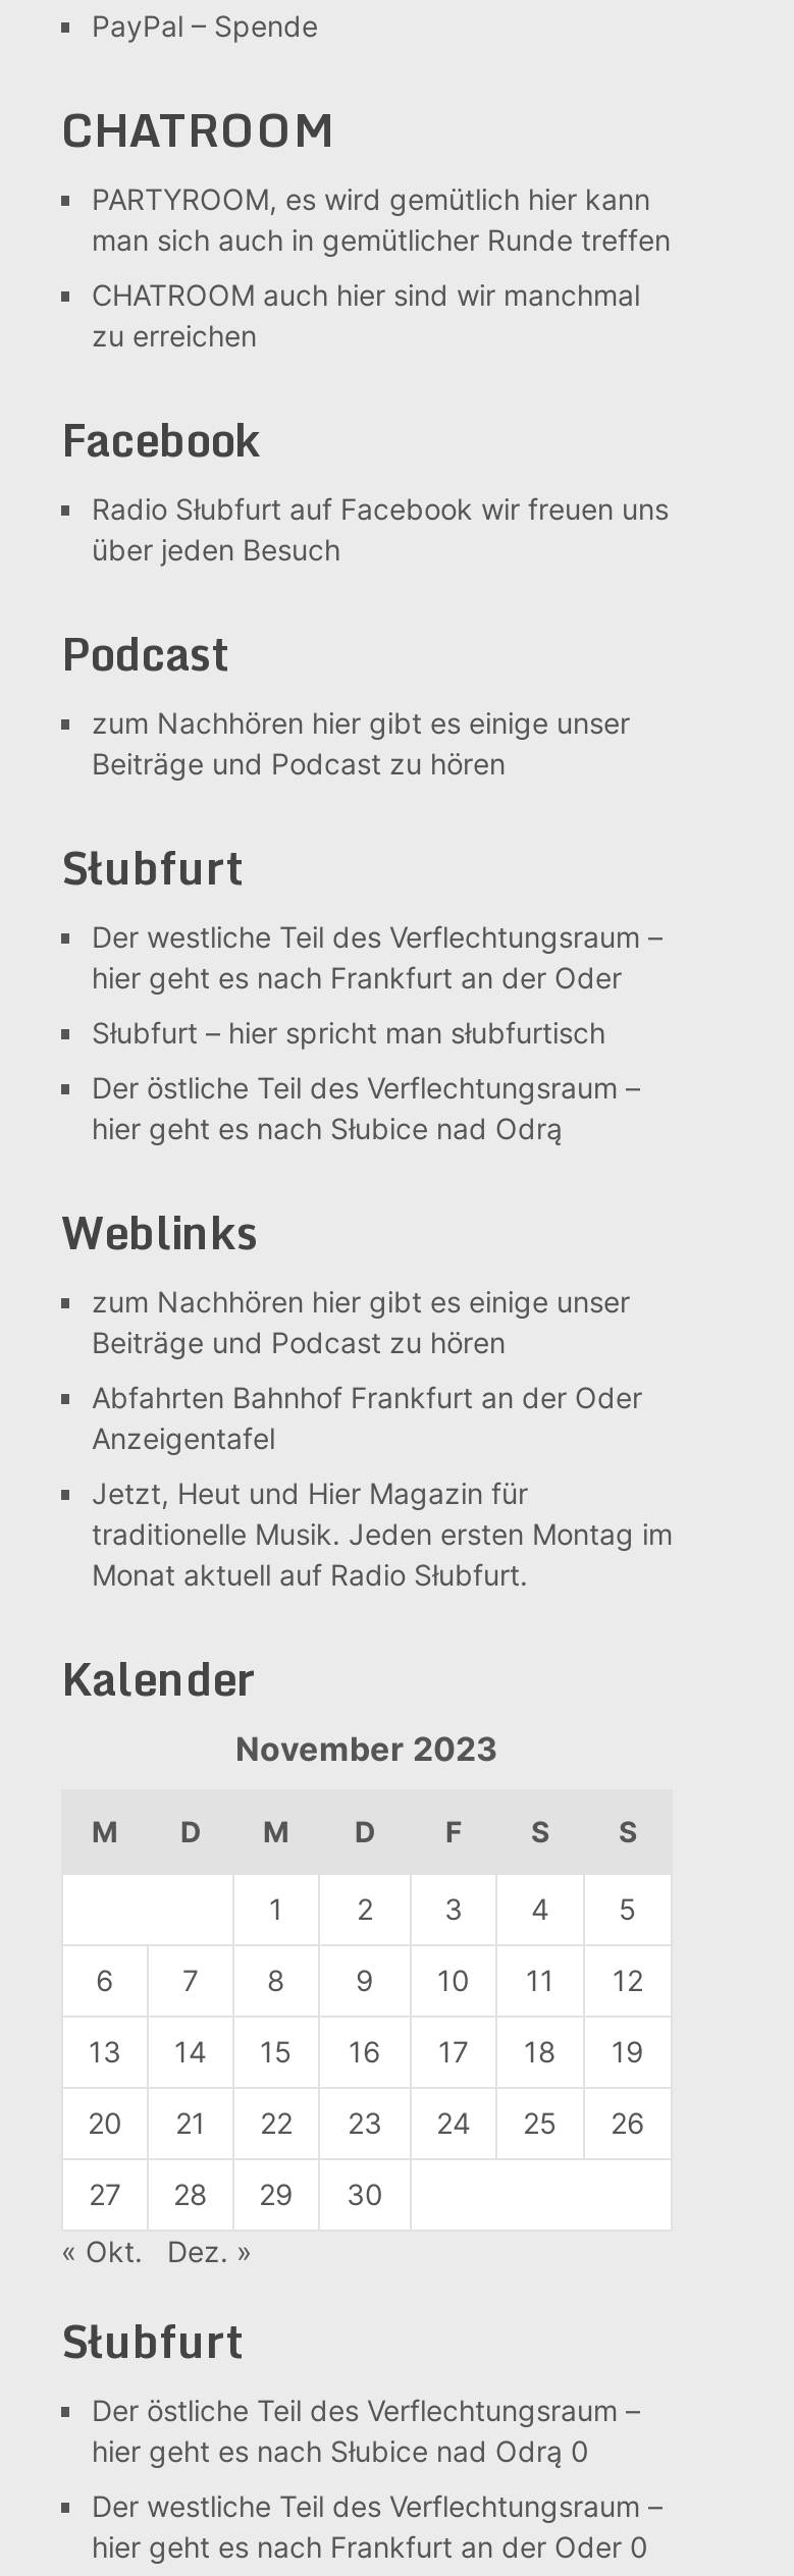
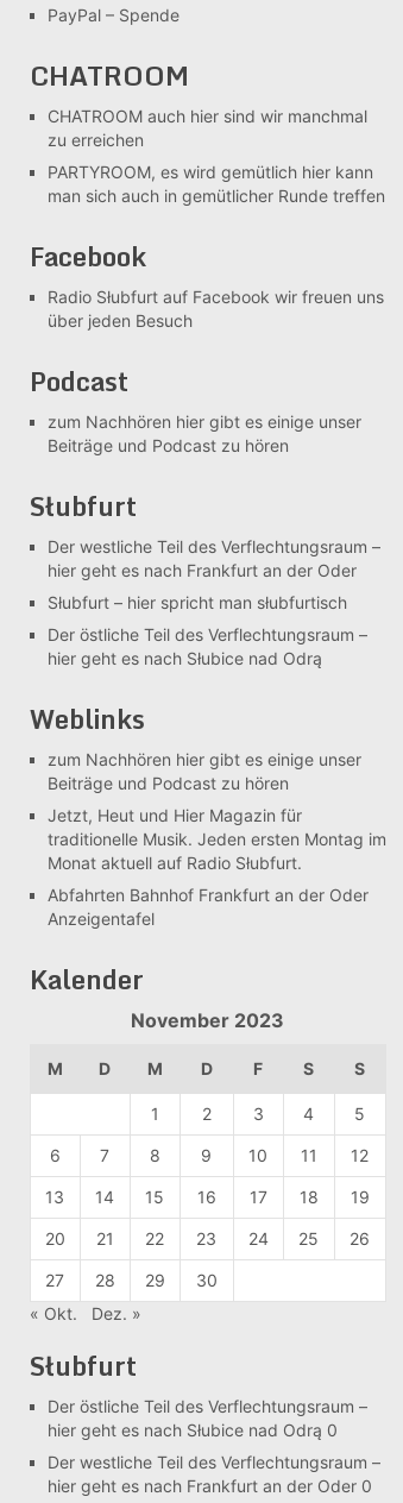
moved [92,181,671,257] -> [48,162,385,206]: PARTYROOM, es wird gemütlich hier kann | man sich auch in gemütlicher Runde treffen
moved [92,277,640,353] -> [48,106,367,150]: CHATROOM auch hier sind wir manchmal | zu erreichen
moved [92,1380,642,1455] -> [48,885,369,929]: Abfahrten Bahnhof Frankfurt an der Oder | Anzeigentafel
moved [92,1475,673,1592] -> [48,805,386,873]: Jetzt, Heut und Hier Magazin für | traditionelle Musik. Jeden ersten Montag im | Monat aktuell auf Radio Słubfurt.

